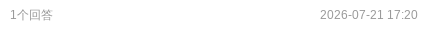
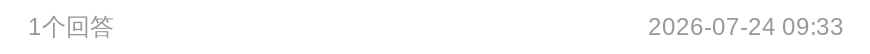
[320,8,418,22] 2026-07-21 17:20 -> [648,13,844,41] 2026-07-24 09:33

